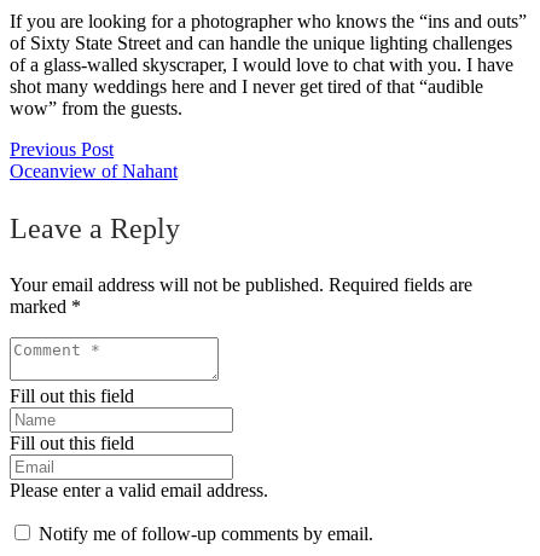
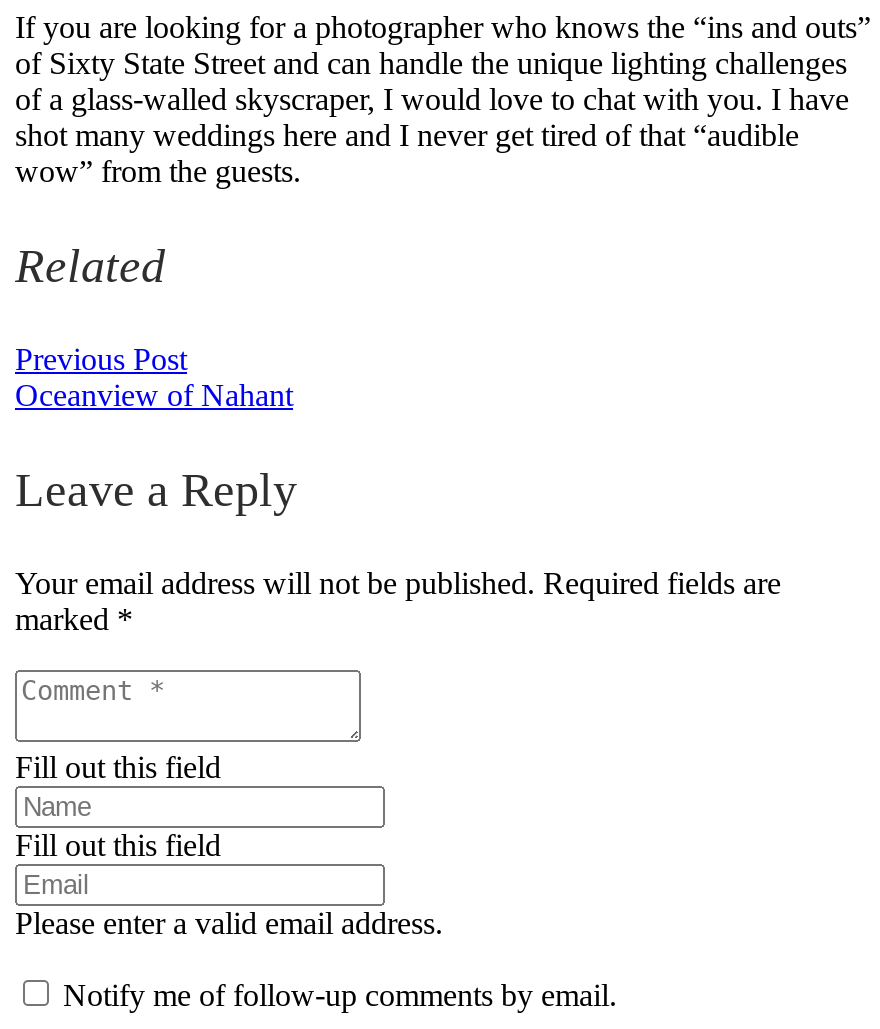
none -> [15,240,165,292] Related

